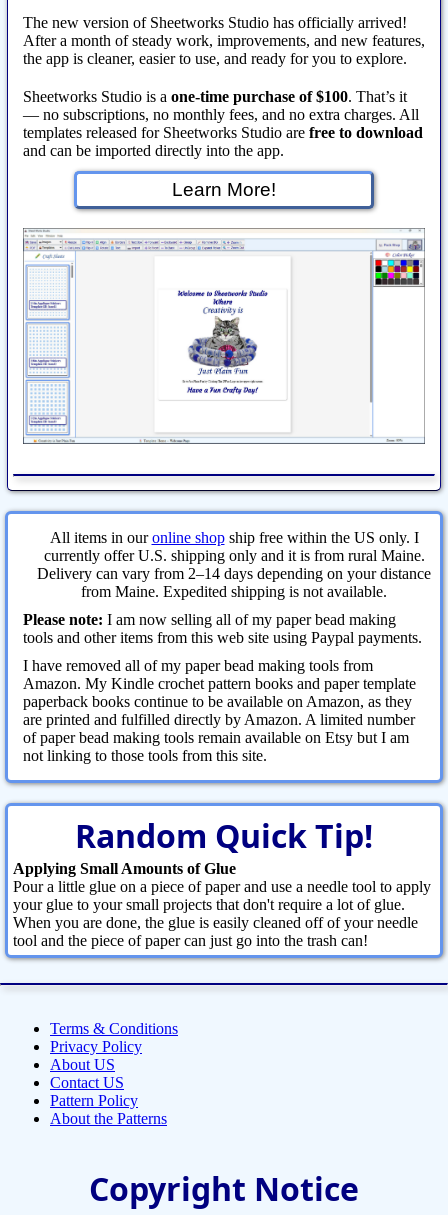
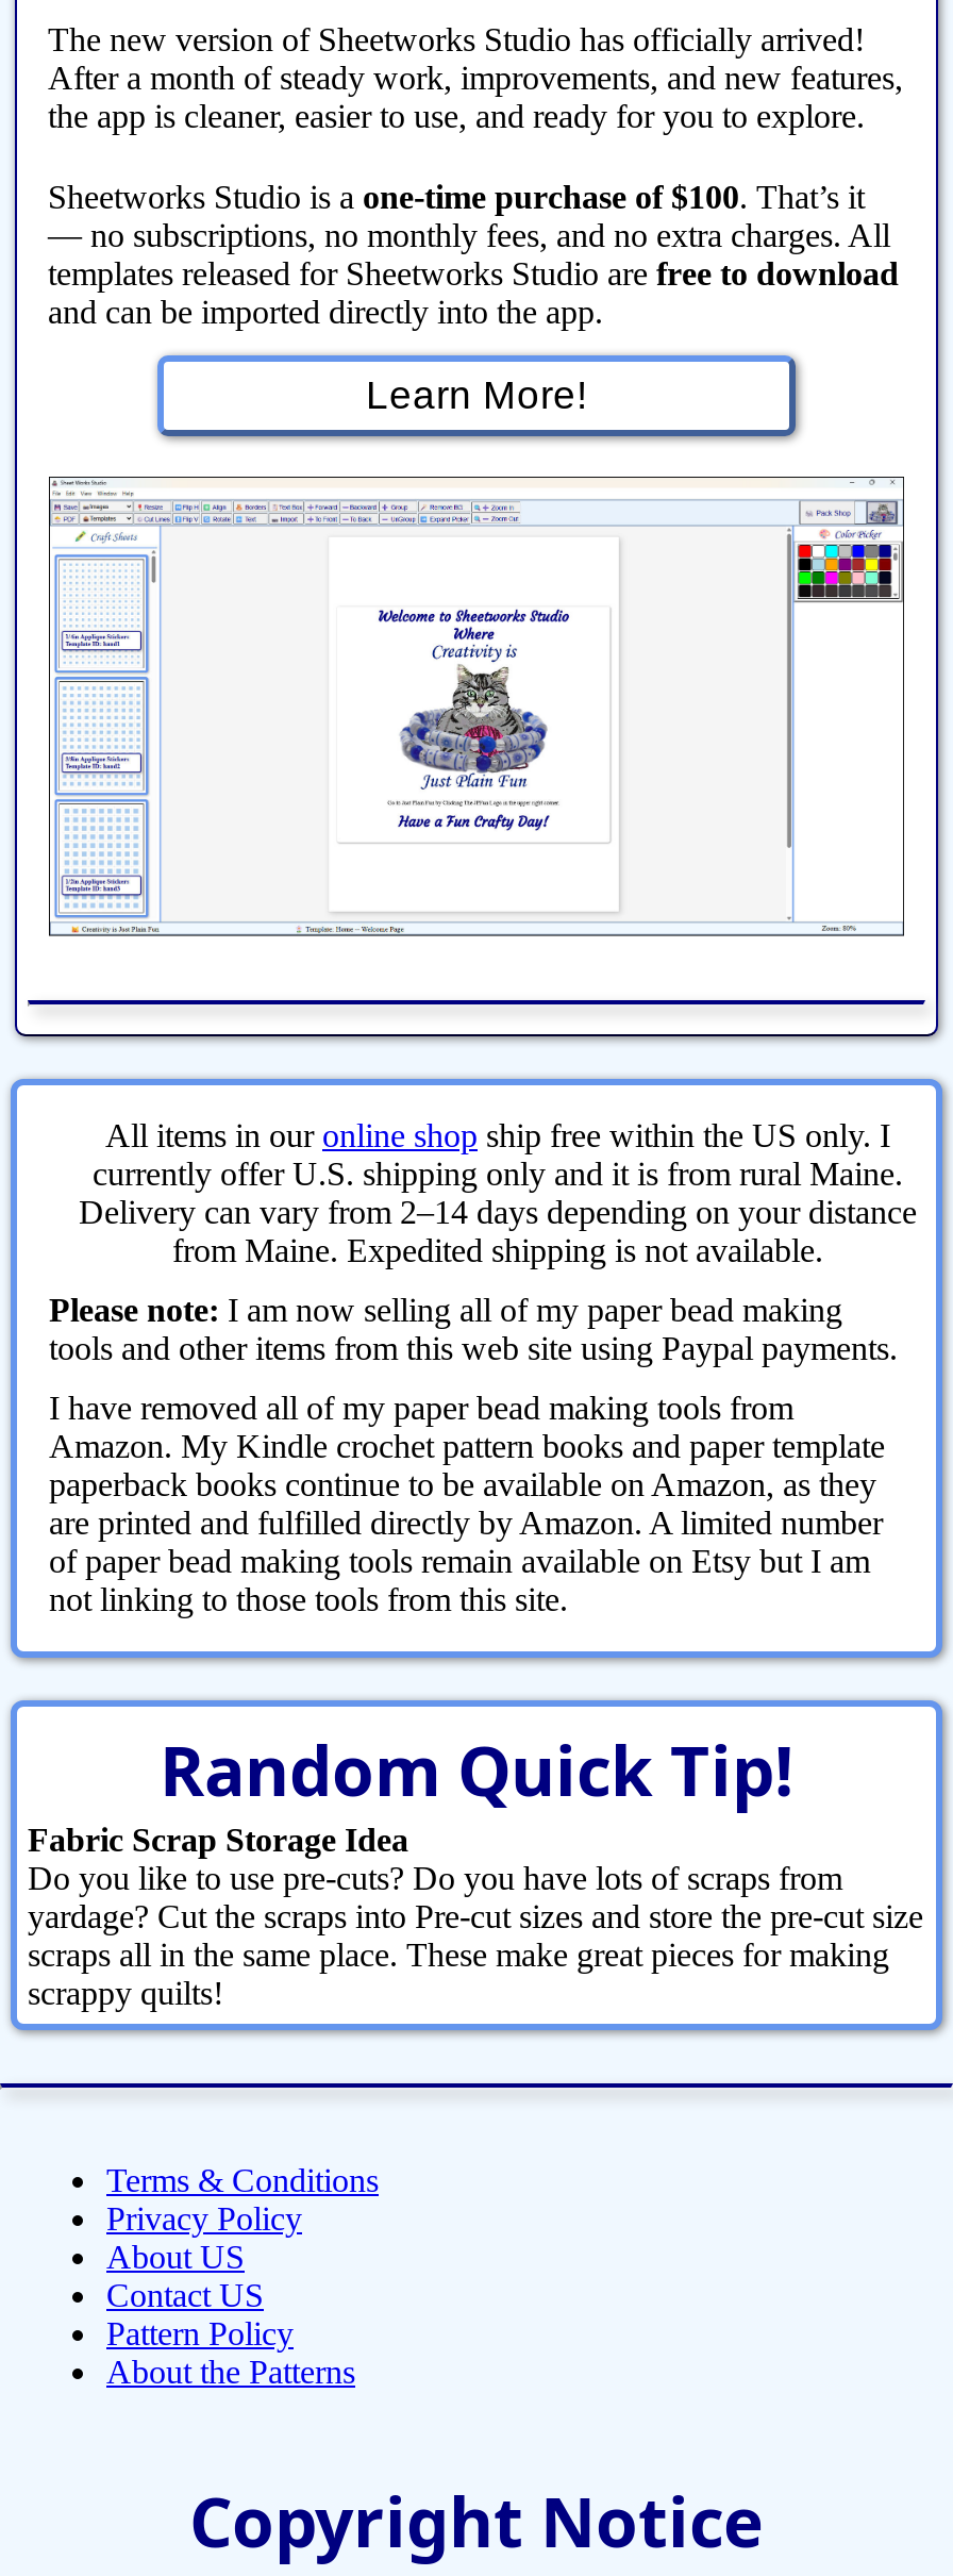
[13,859,431,948] Applying Small Amounts of Glue | Pour a little glue on a piece of paper and use a needle tool to apply | your glue to your small projects that don't require a lot of glue. | When you are done, the glue is easily cleaned off of your needle | tool and the piece of paper can just go into the trash can! -> [28,1821,923,2010] Fabric Scrap Storage Idea | Do you like to use pre-cuts? Do you have lots of scraps from | yardage? Cut the scraps into Pre-cut sizes and store the pre-cut size | scraps all in the same place. These make great pieces for making | scrappy quilts!

